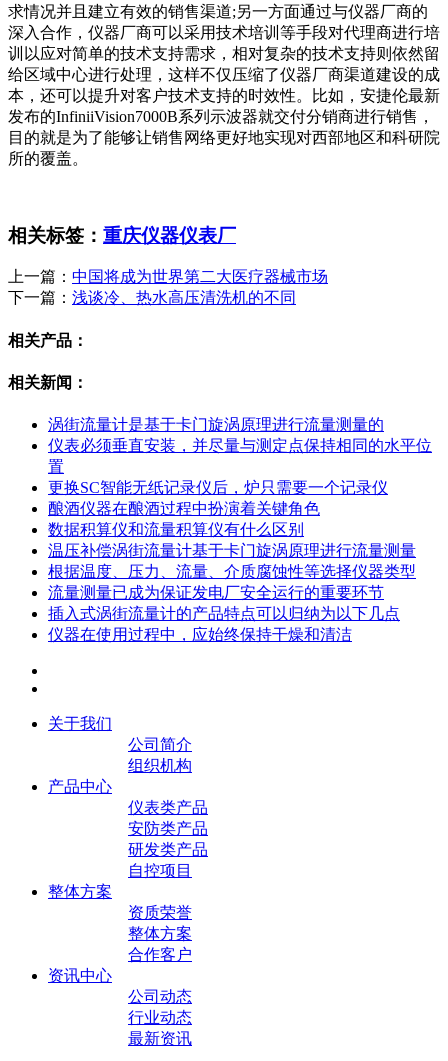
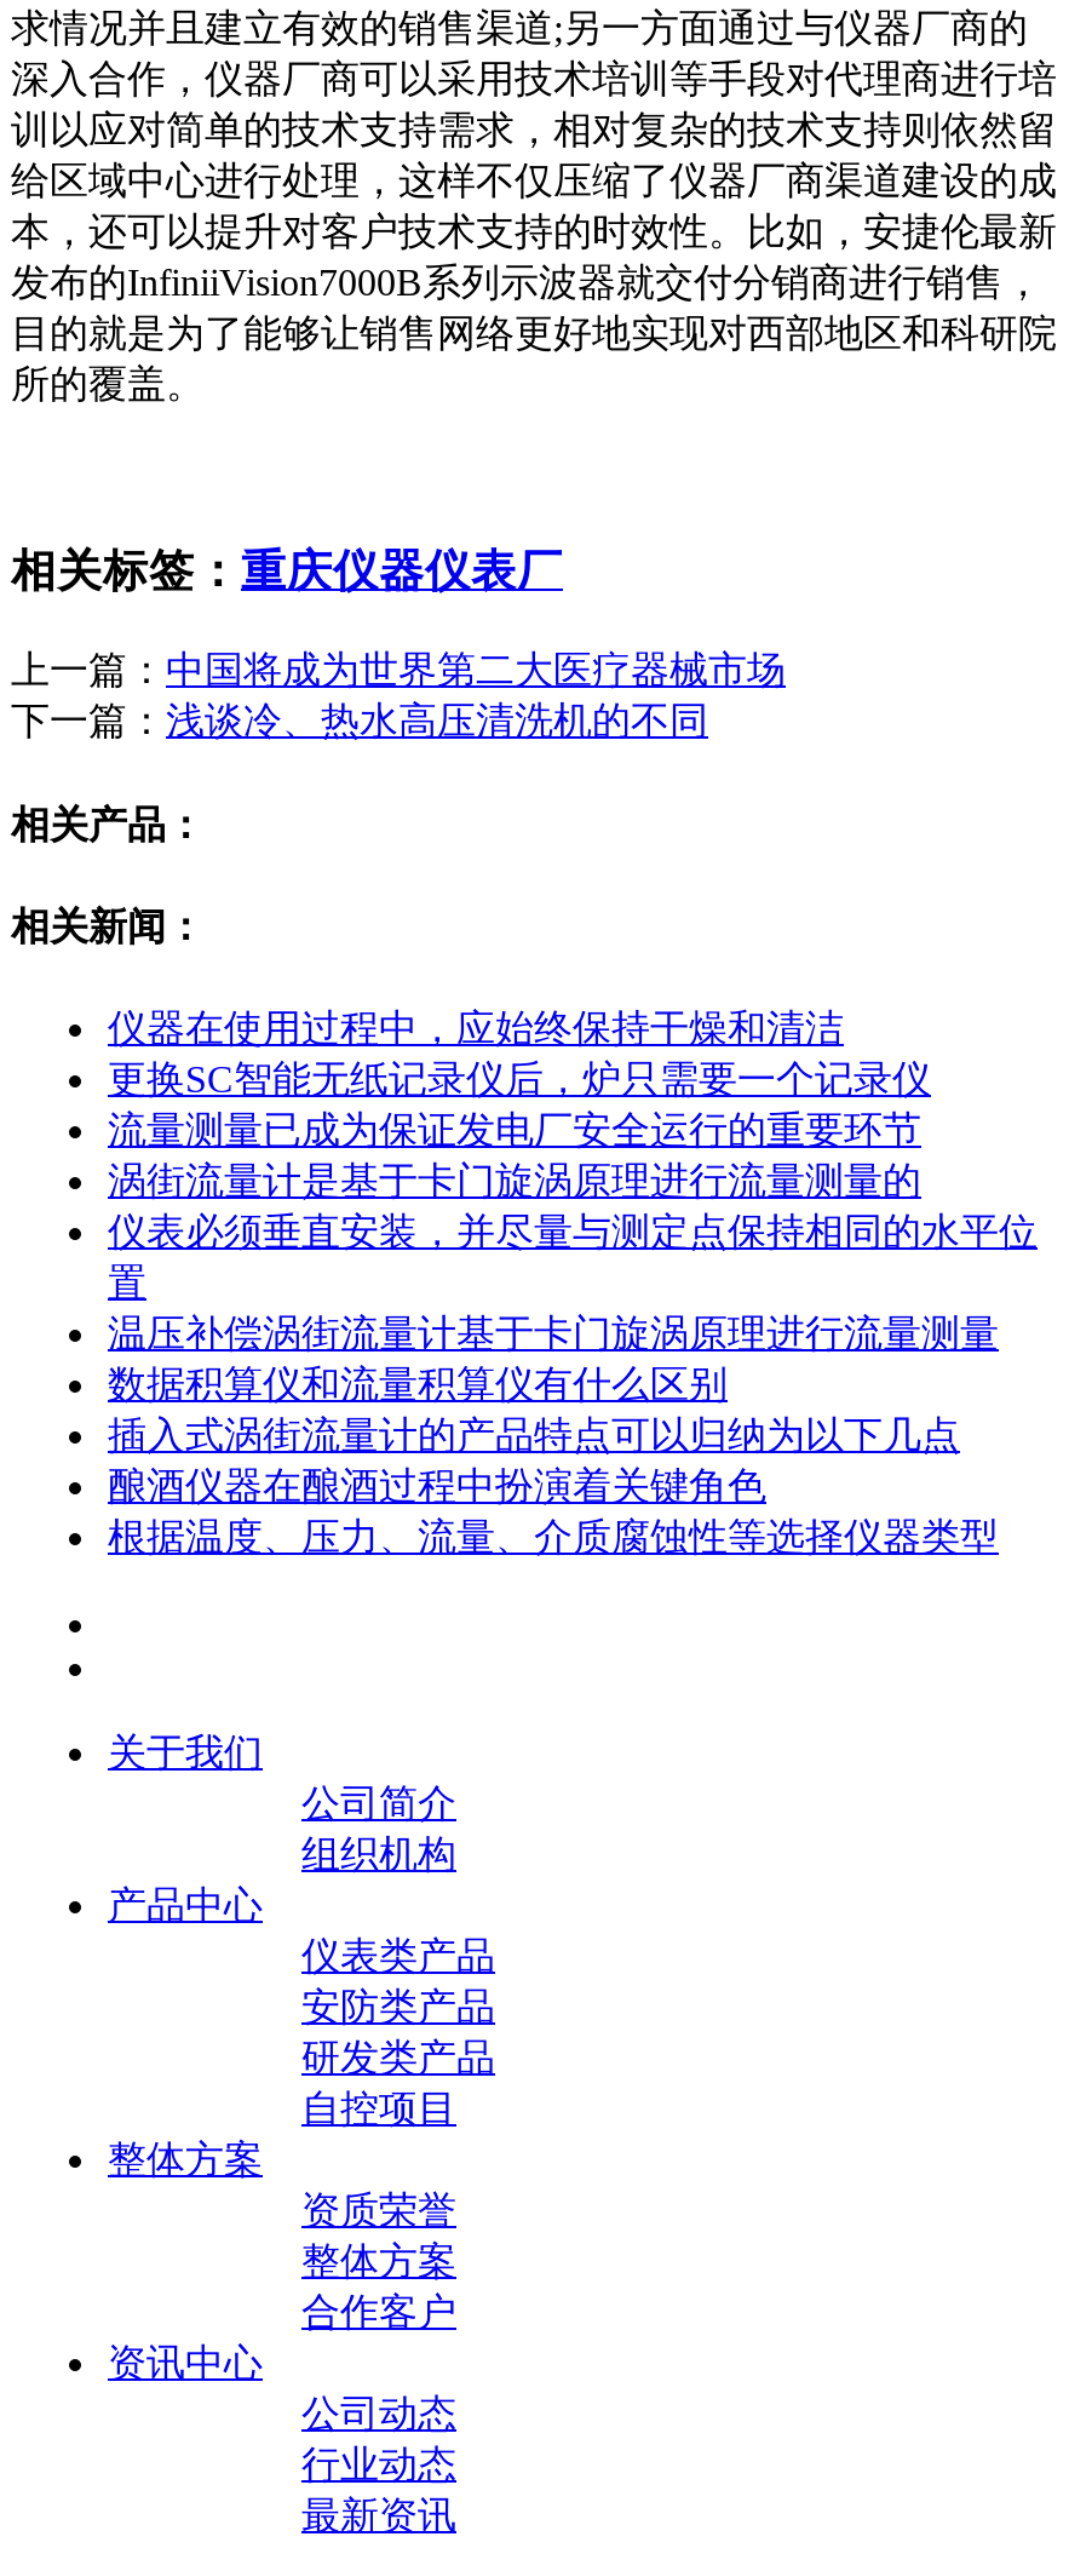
moved [48,416,432,475] -> [108,1161,1038,1304]: 涡街流量计是基于卡门旋涡原理进行流量测量的 | 仪表必须垂直安装，并尽量与测定点保持相同的水平位 | 置
moved [48,479,388,496] -> [108,1059,931,1100]: 更换SC智能无纸记录仪后，炉只需要一个记录仪
moved [48,500,320,517] -> [108,1466,766,1507]: 酿酒仪器在酿酒过程中扮演着关键角色
moved [48,521,416,559] -> [108,1313,999,1405]: 数据积算仪和流量积算仪有什么区别 | 温压补偿涡街流量计基于卡门旋涡原理进行流量测量
moved [48,563,416,580] -> [108,1517,999,1558]: 根据温度、压力、流量、介质腐蚀性等选择仪器类型
moved [48,584,384,601] -> [108,1110,921,1151]: 流量测量已成为保证发电厂安全运行的重要环节
moved [48,605,400,622] -> [108,1415,960,1456]: 插入式涡街流量计的产品特点可以归纳为以下几点
moved [48,626,352,643] -> [108,1008,844,1049]: 仪器在使用过程中，应始终保持干燥和清洁

